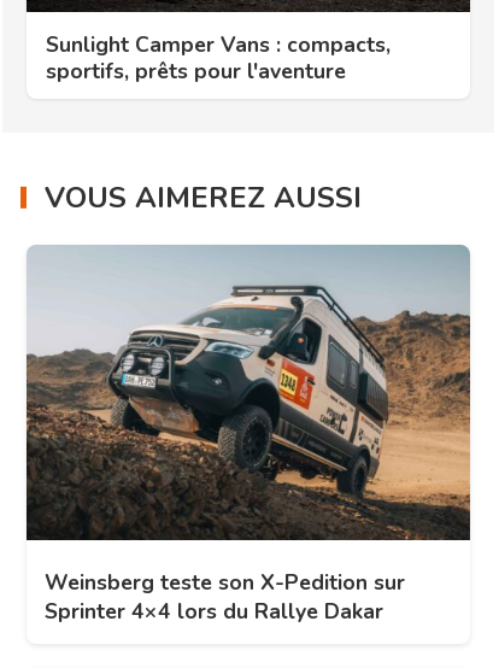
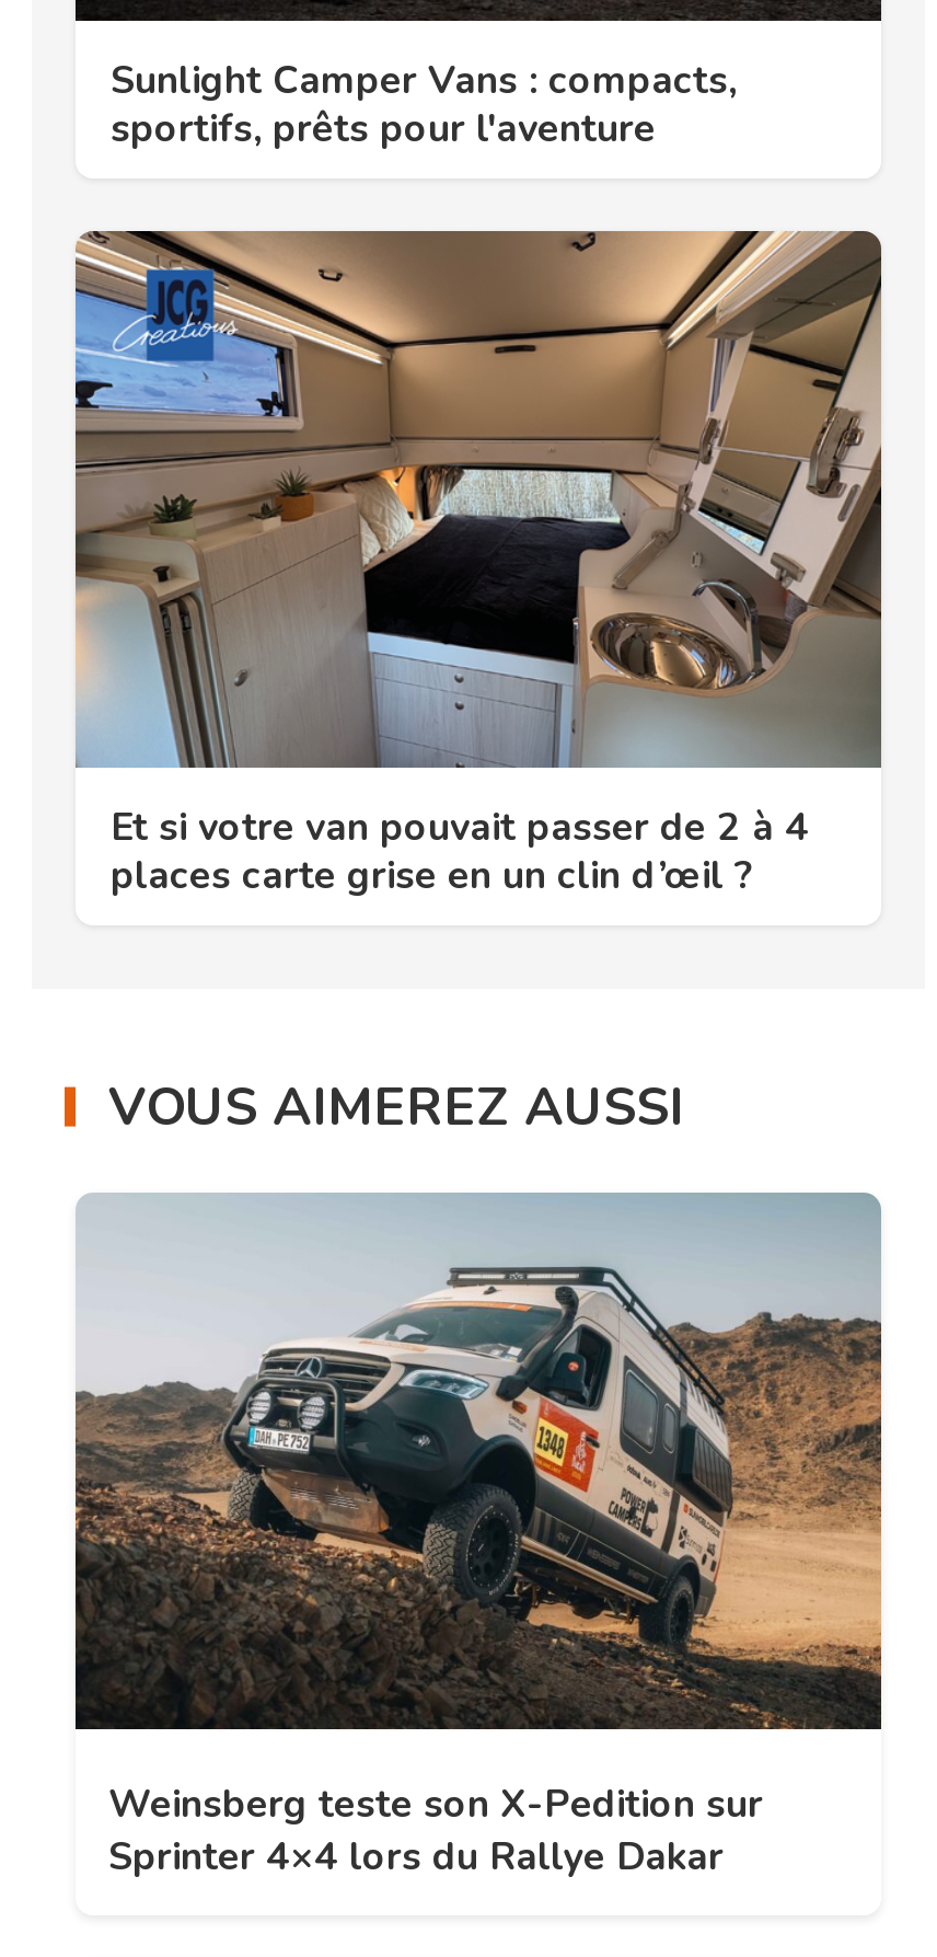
none -> [73,228,883,902] [image] | Et si votre van pouvait passer de 2 à 4 | places carte grise en un clin d’œil ?

